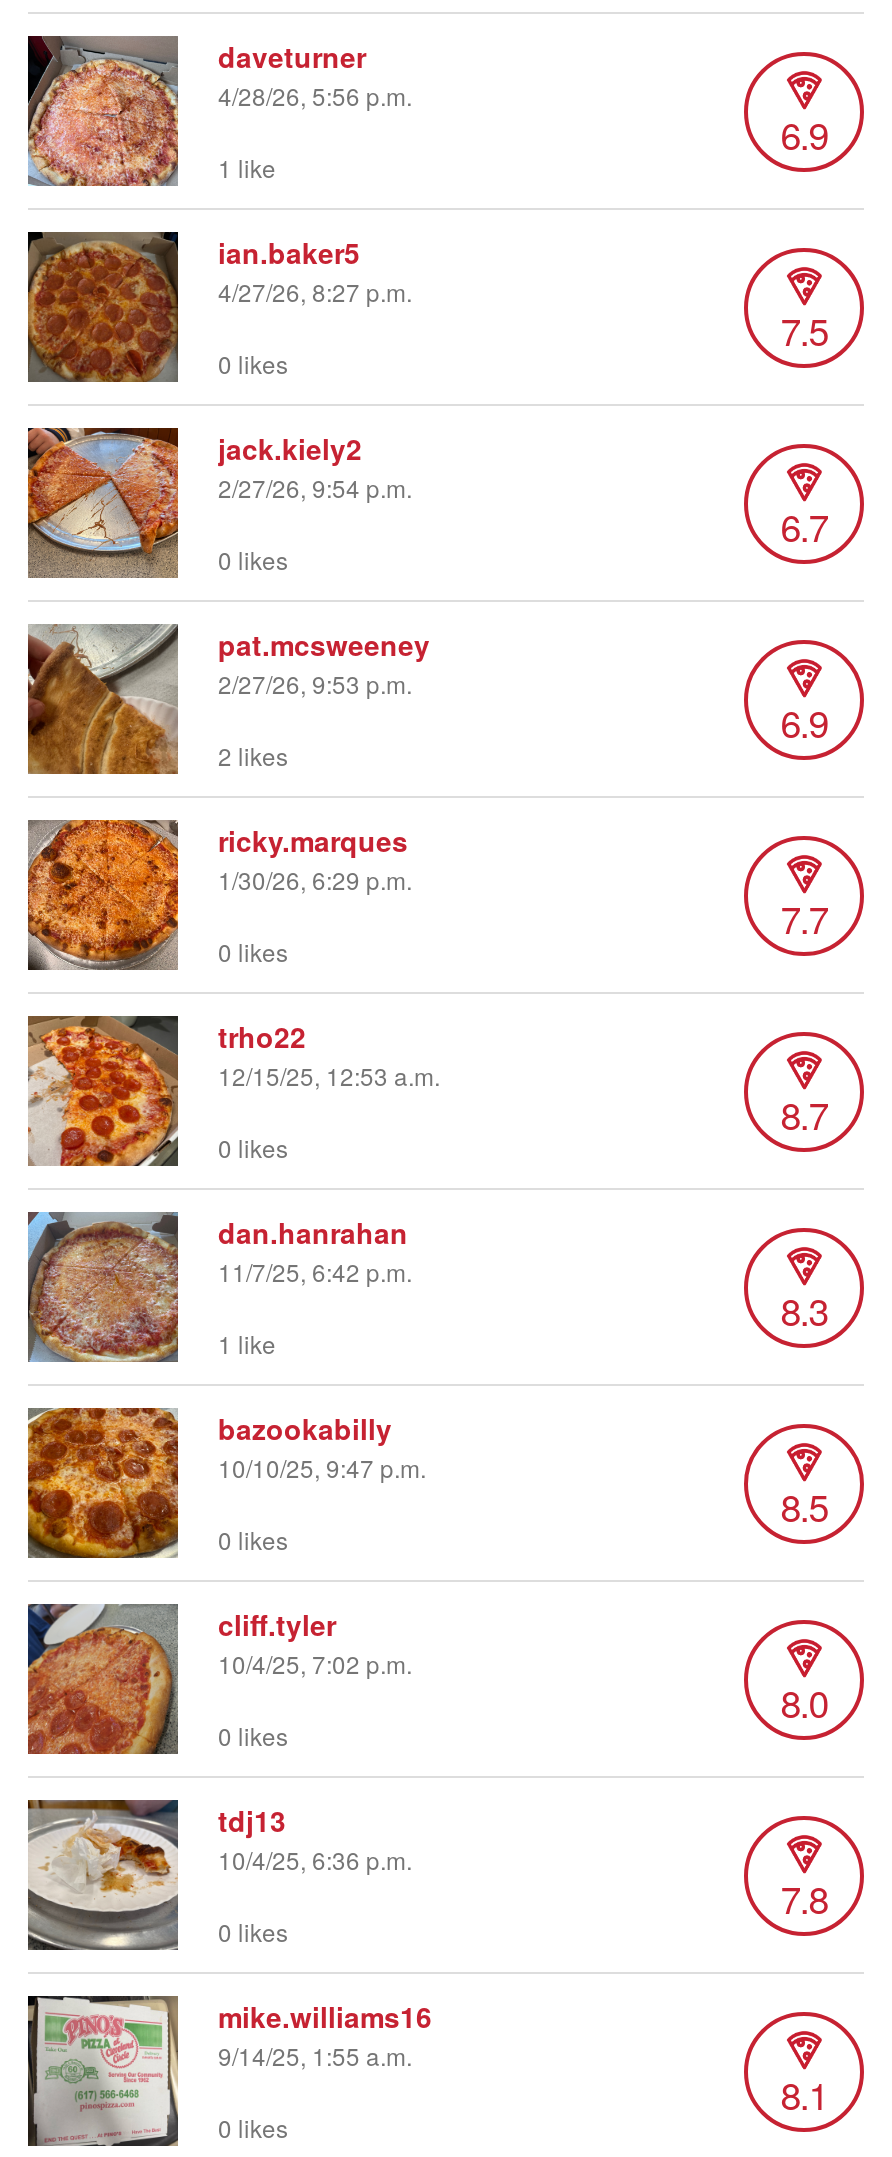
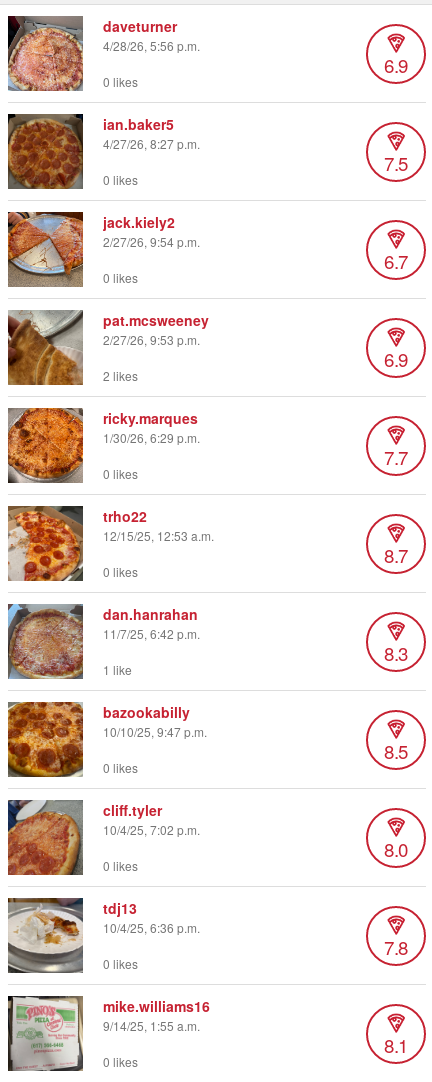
[218,150,276,184] 1 like -> [103,73,138,90] 0 likes

